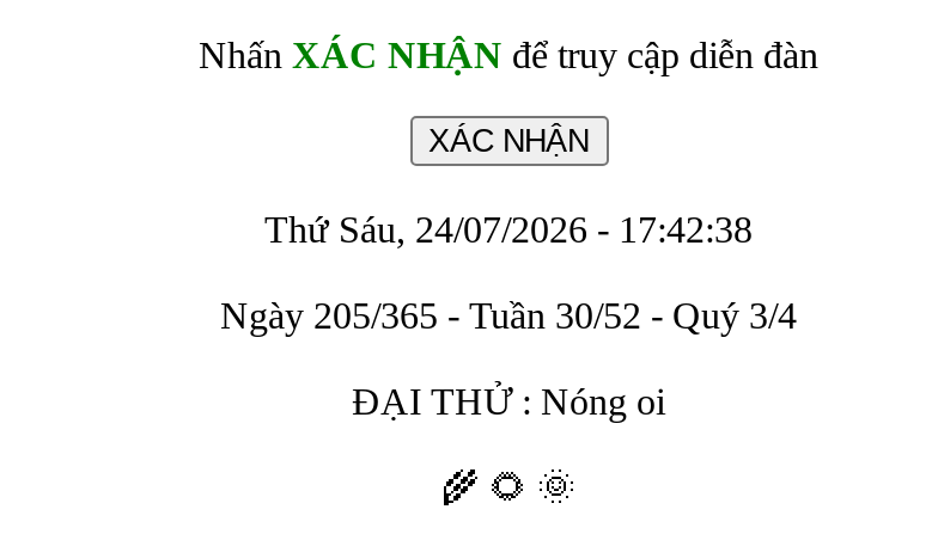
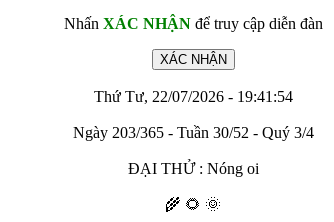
[264,209,753,250] Thứ Sáu, 24/07/2026 - 17:42:38 -> [93,88,292,105] Thứ Tư, 22/07/2026 - 19:41:54
[220,295,797,336] Ngày 205/365 - Tuần 30/52 - Quý 3/4 -> [72,124,313,141] Ngày 203/365 - Tuần 30/52 - Quý 3/4

